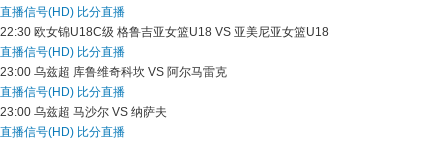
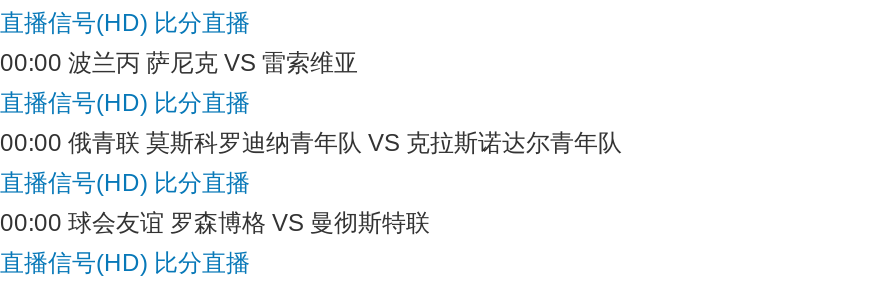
[0,25,329,39] 22:30 欧女锦U18C级格鲁吉亚女篮U18 VS 亚美尼亚女篮U18 -> [0,49,358,77] 00:00 波兰丙萨尼克 VS 雷索维亚
[0,65,227,79] 23:00 乌兹超库鲁维奇科坎 VS 阿尔马雷克 -> [0,129,622,157] 00:00 俄青联莫斯科罗迪纳青年队 VS 克拉斯诺达尔青年队
[0,105,167,119] 23:00 乌兹超马沙尔 VS 纳萨夫 -> [0,209,430,237] 00:00 球会友谊罗森博格 VS 曼彻斯特联

